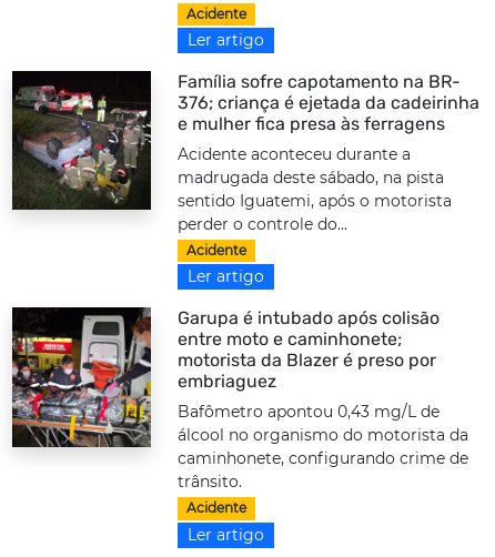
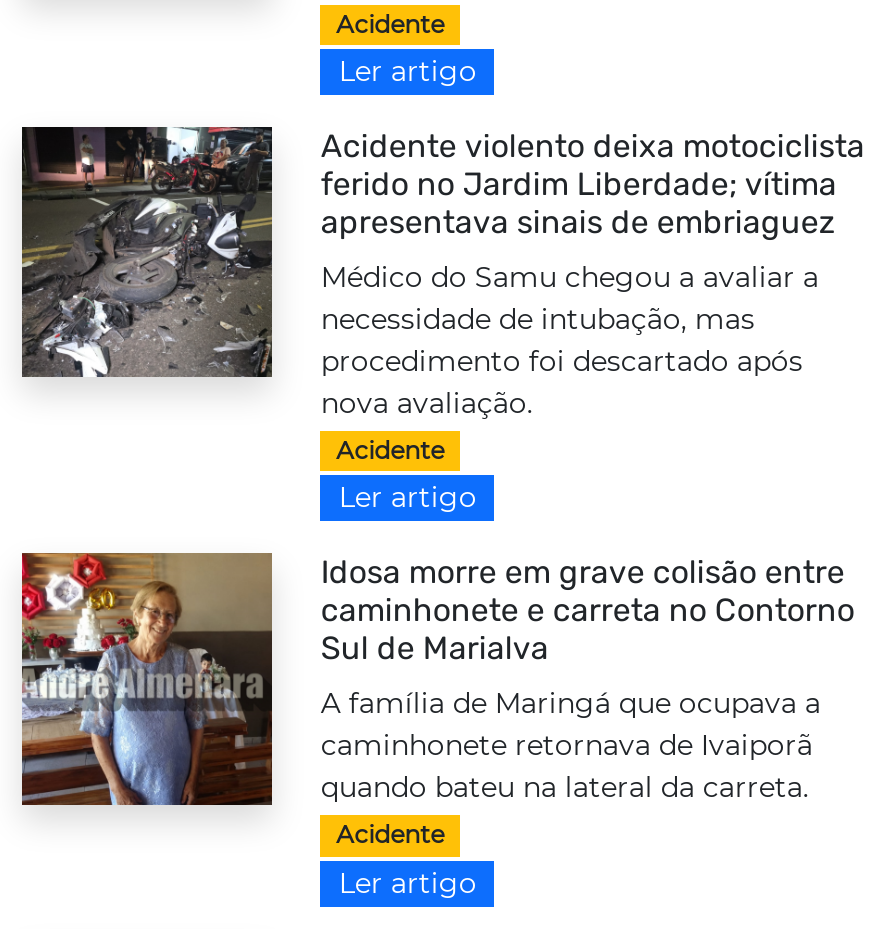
[12,70,480,211] [image] | Família sofre capotamento na BR- | 376; criança é ejetada da cadeirinha | e mulher fica presa às ferragens -> [20,125,865,377] [image] | Acidente violento deixa motociclista | ferido no Jardim Liberdade; vítima | apresentava sinais de embriaguez
[178,144,452,234] Acidente aconteceu durante a | madrugada deste sábado, na pista | sentido Iguatemi, após o motorista | perder o controle do... -> [321,259,819,421] Médico do Samu chegou a avaliar a | necessidade de intubação, mas | procedimento foi descartado após | nova avaliação.
[11,306,440,448] [image] | Garupa é intubado após colisão | entre moto e caminhonete; | motorista da Blazer é preso por | embriaguez -> [20,551,855,807] [image] | Idosa morre em grave colisão entre | caminhonete e carreta no Contorno | Sul de Marialva
[178,402,469,492] Bafômetro apontou 0,43 mg/L de | álcool no organismo do motorista da | caminhonete, configurando crime de | trânsito. -> [321,686,821,806] A família de Maringá que ocupava a | caminhonete retornava de Ivaiporã | quando bateu na lateral da carreta.

